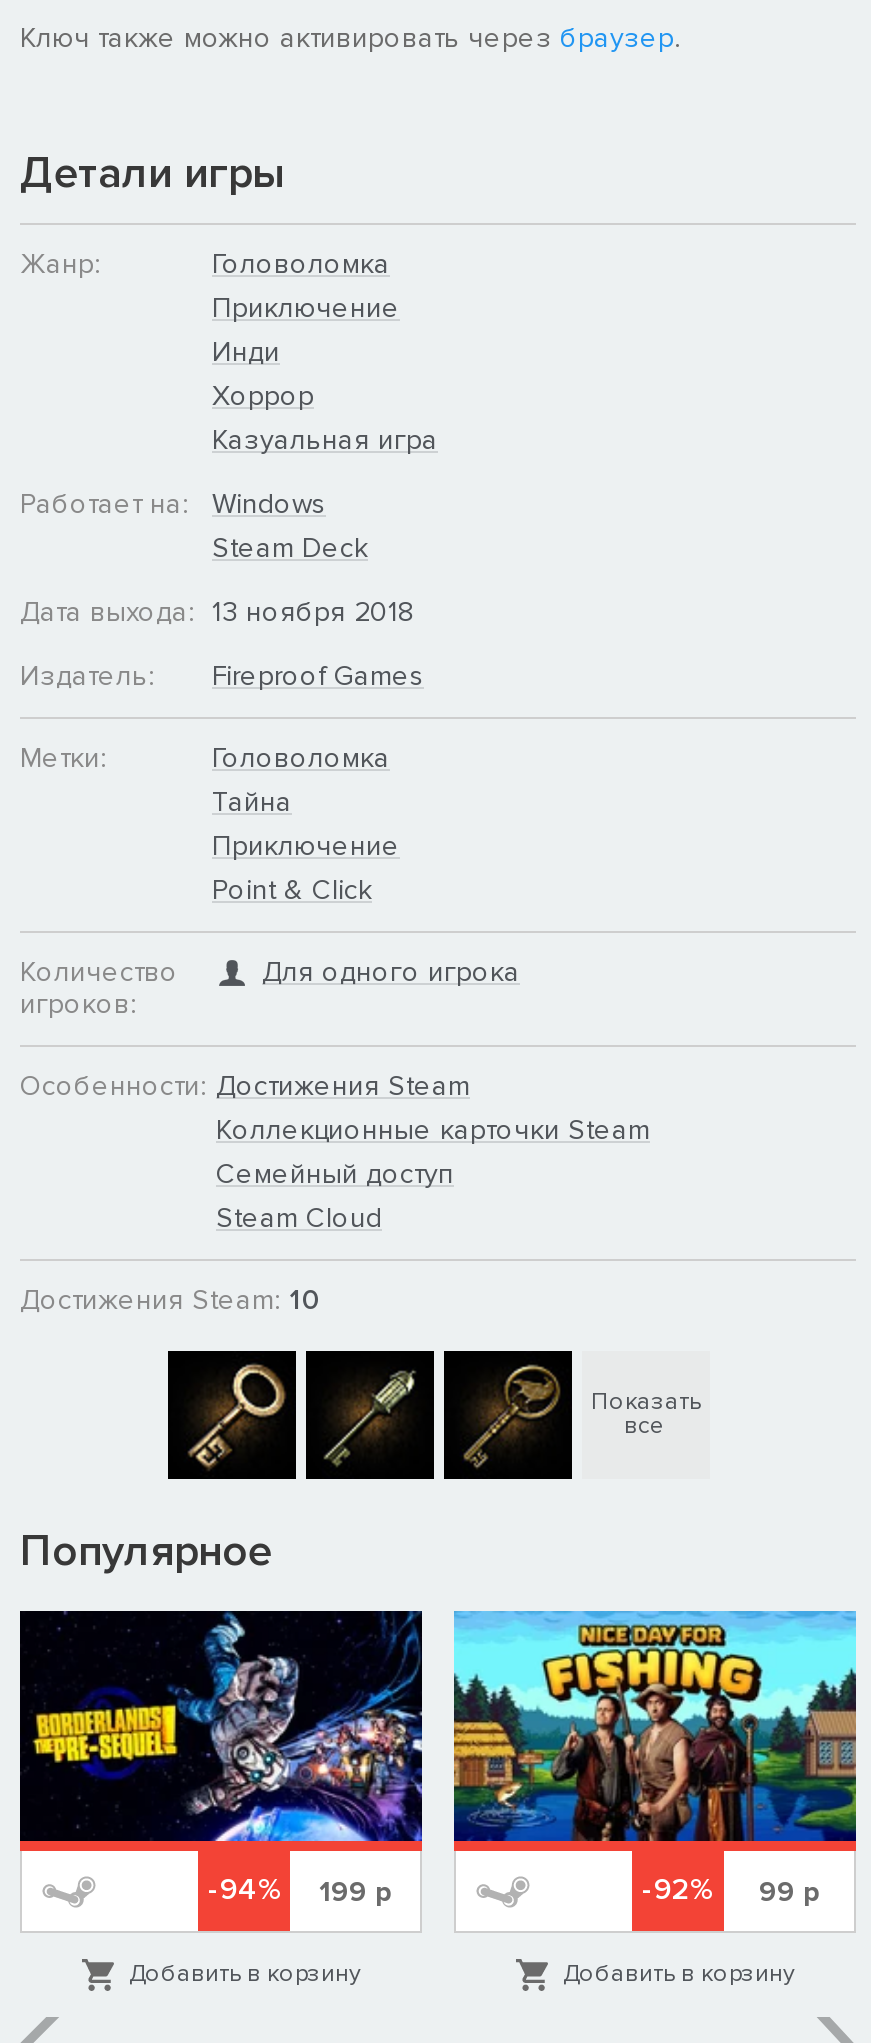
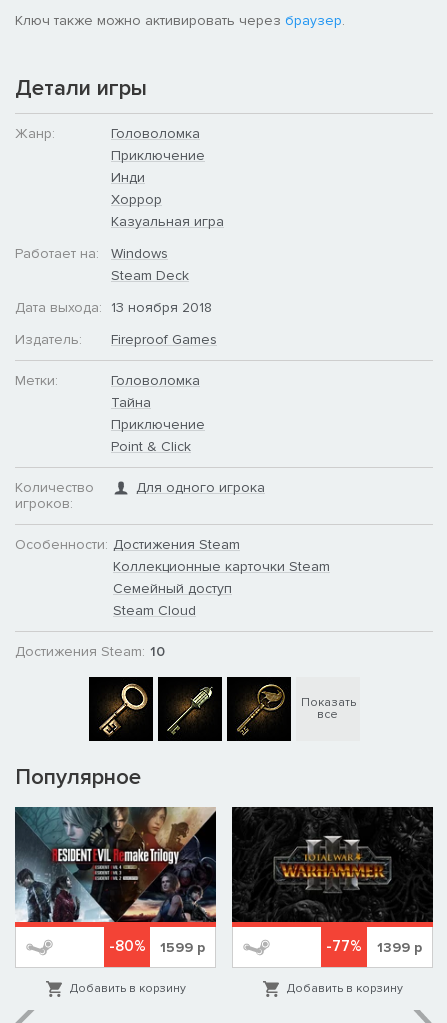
[18,1609,424,1907] [image] | -94% -> [14,806,217,955] [image] | -80%
[452,1609,858,1907] [image] | -92% -> [231,806,434,955] [image] | -77%
[319,1874,391,1908] 199 р -> [160,939,205,956] 1599 р
[759,1874,819,1908] 99 р -> [377,939,422,956] 1399 р

